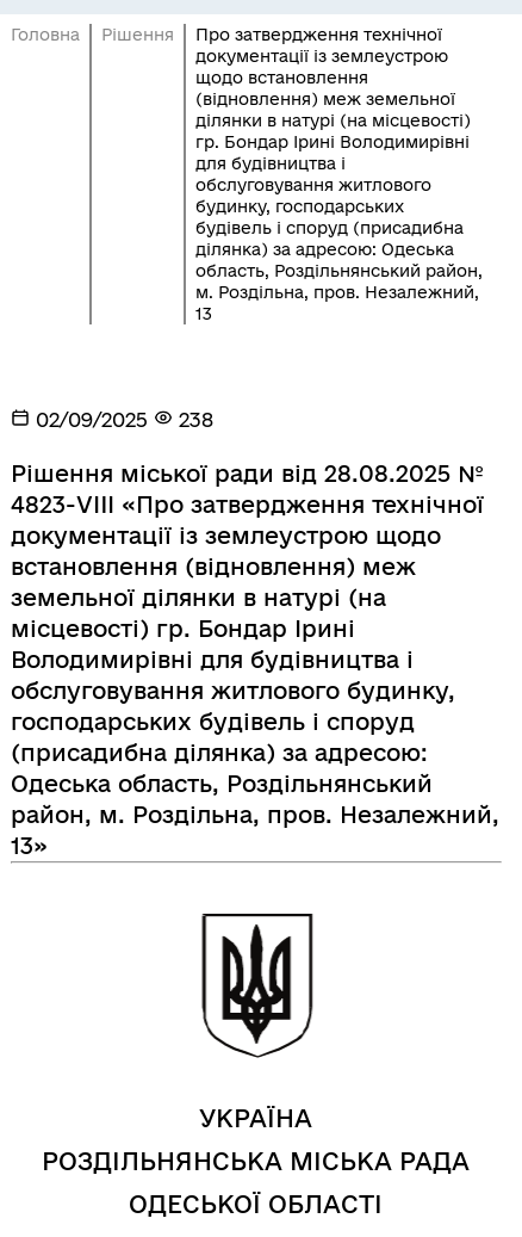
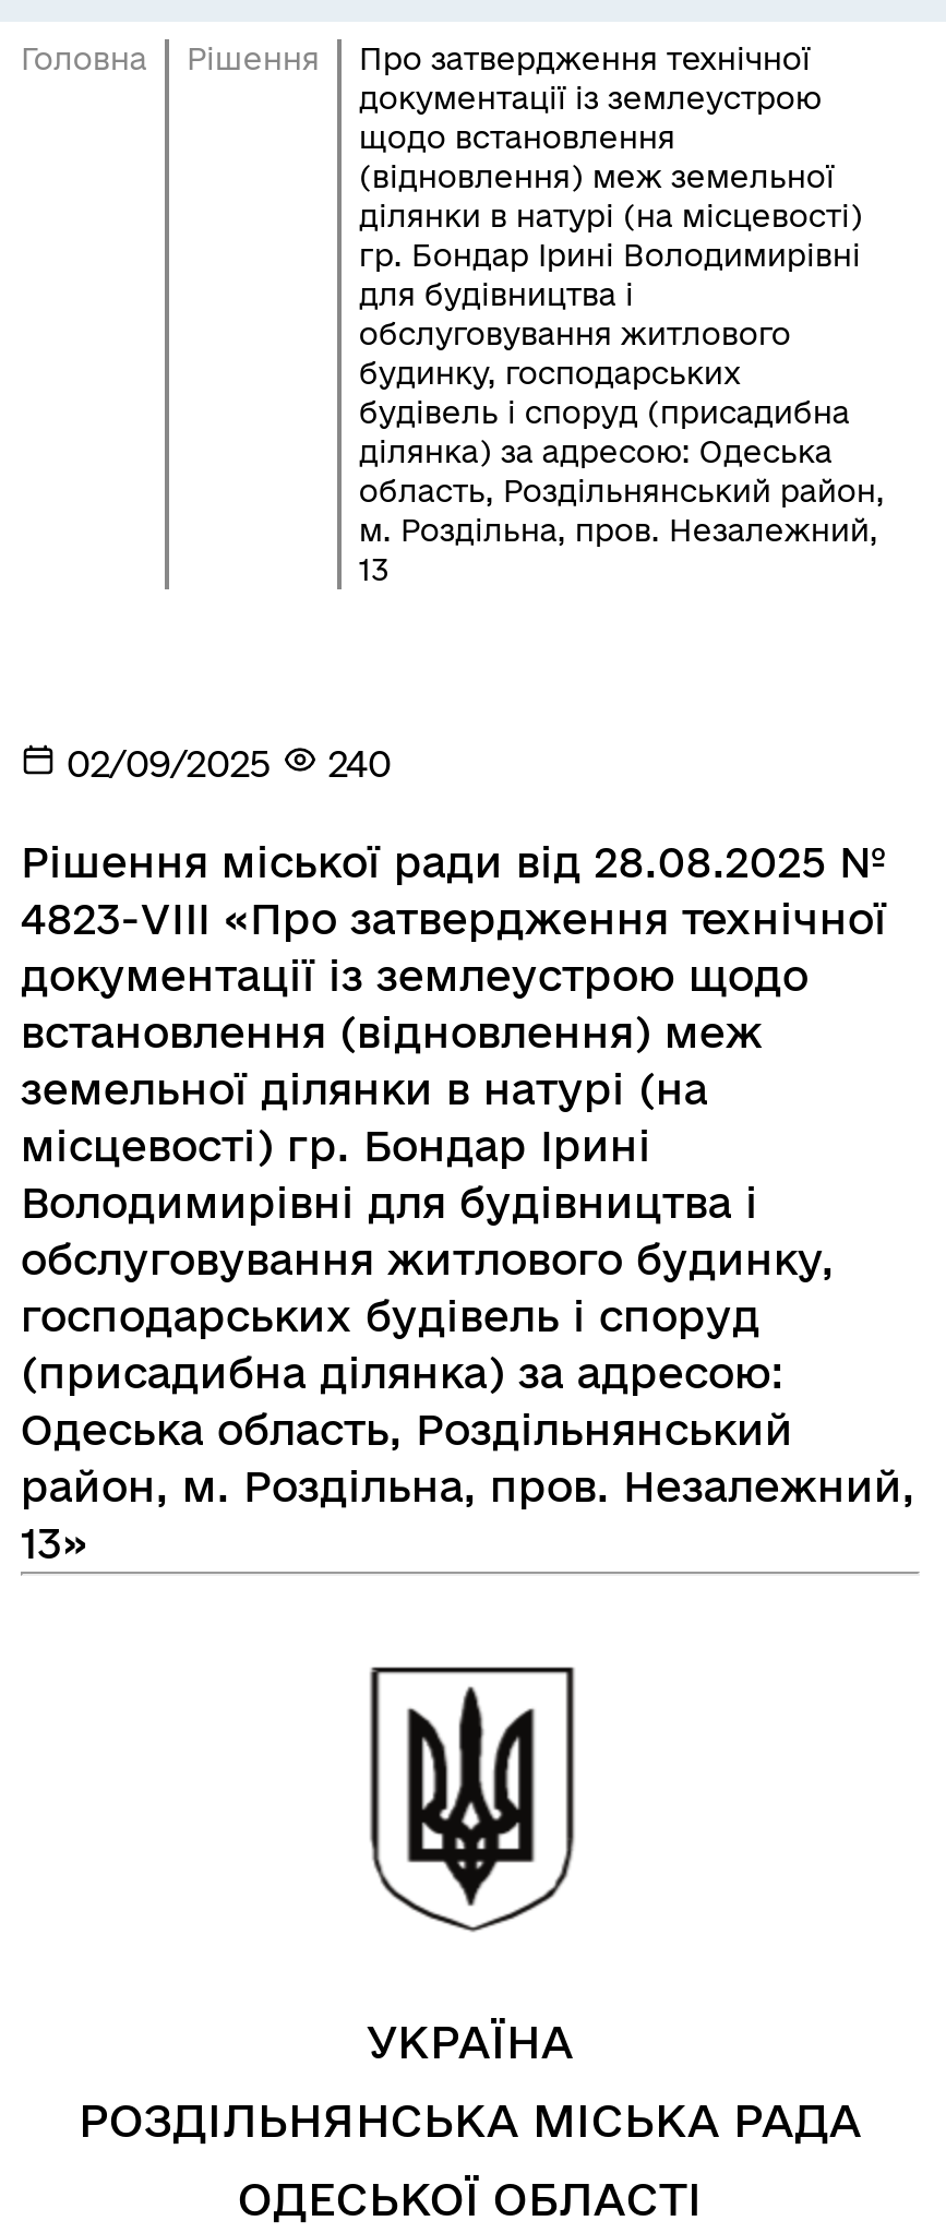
[30,407,213,430] 02/09/2025 238 -> [55,741,391,783] 02/09/2025 240

